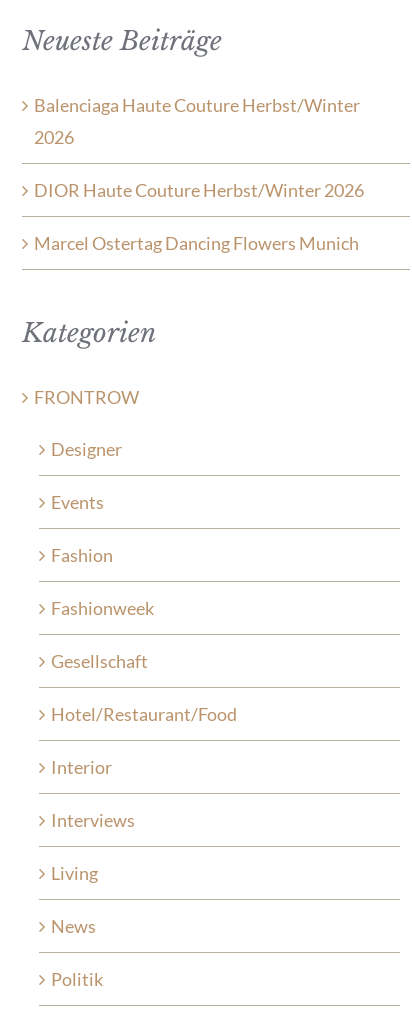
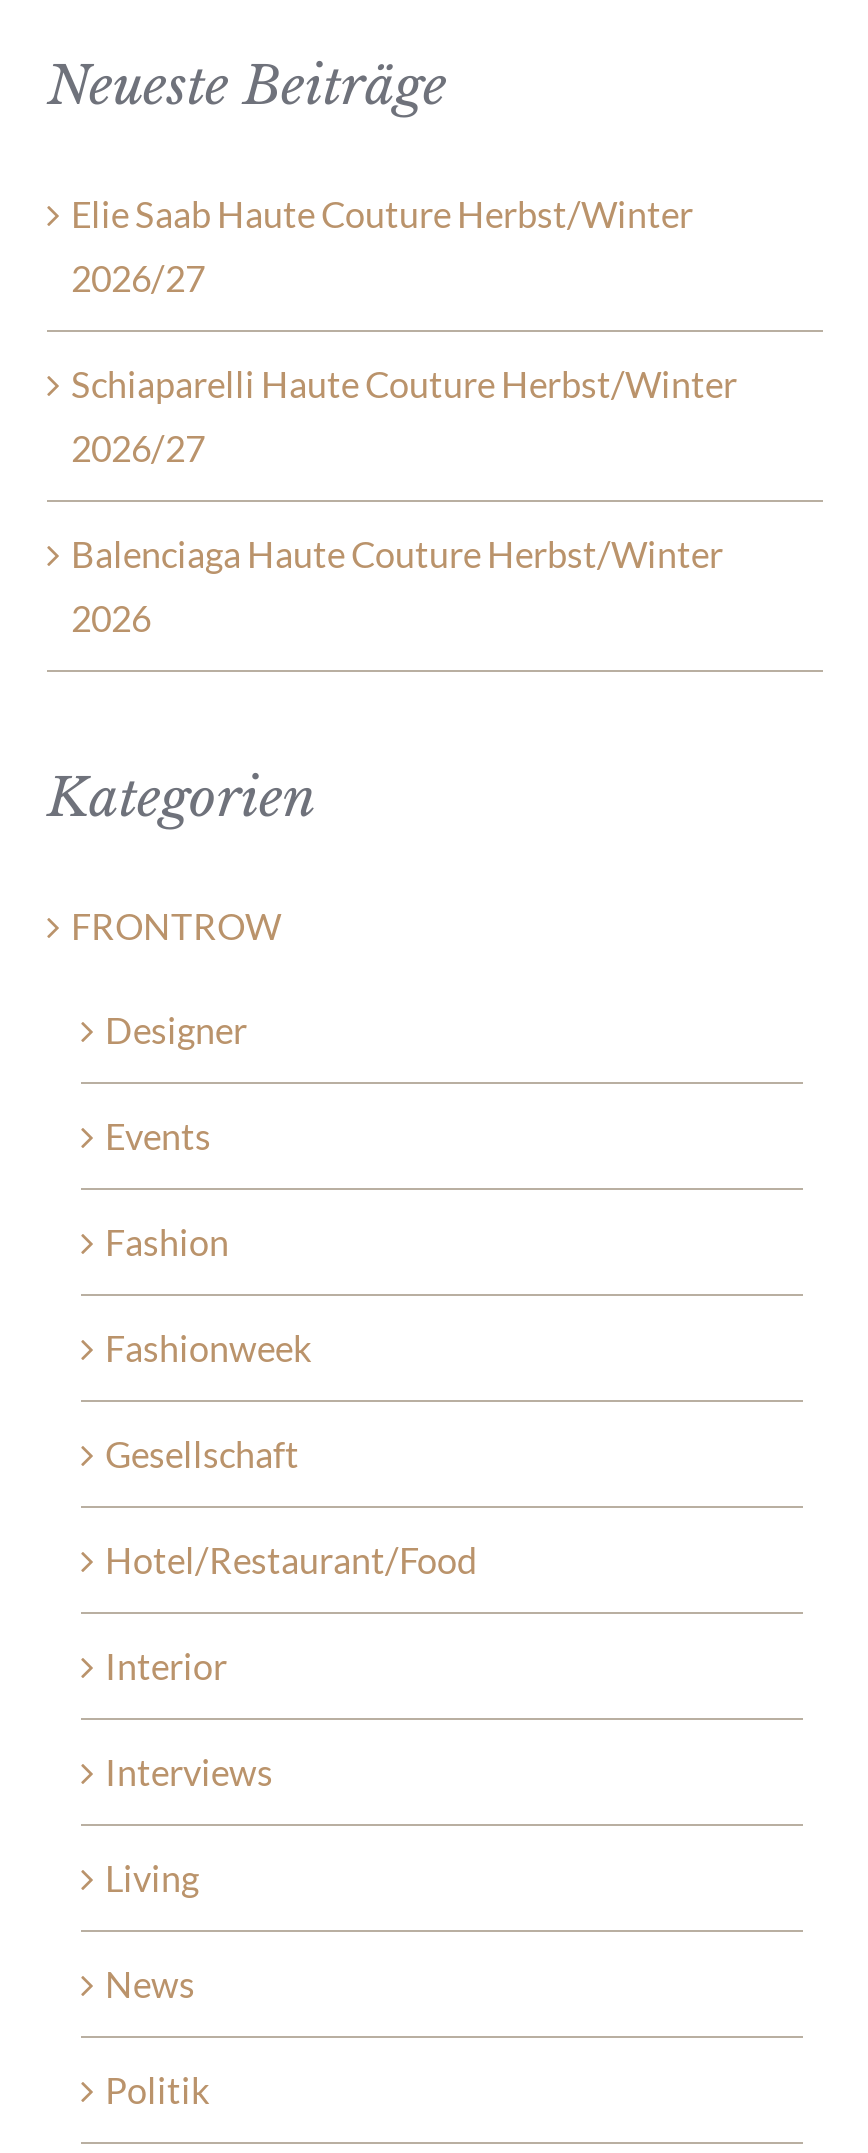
none -> [71,191,737,469] Elie Saab Haute Couture Herbst/Winter | 2026/27 | Schiaparelli Haute Couture Herbst/Winter | 2026/27
moved [34,93,360,147] -> [71,531,723,639]: Balenciaga Haute Couture Herbst/Winter | 2026
[34,178,364,253] DIOR Haute Couture Herbst/Winter 2026 | Marcel Ostertag Dancing Flowers Munich -> none

